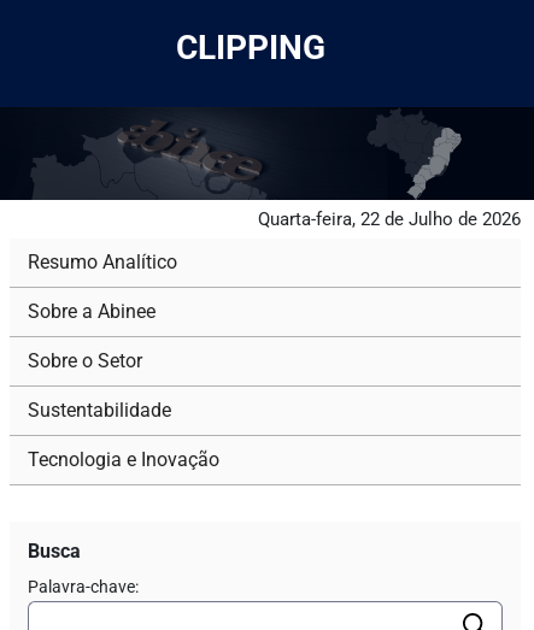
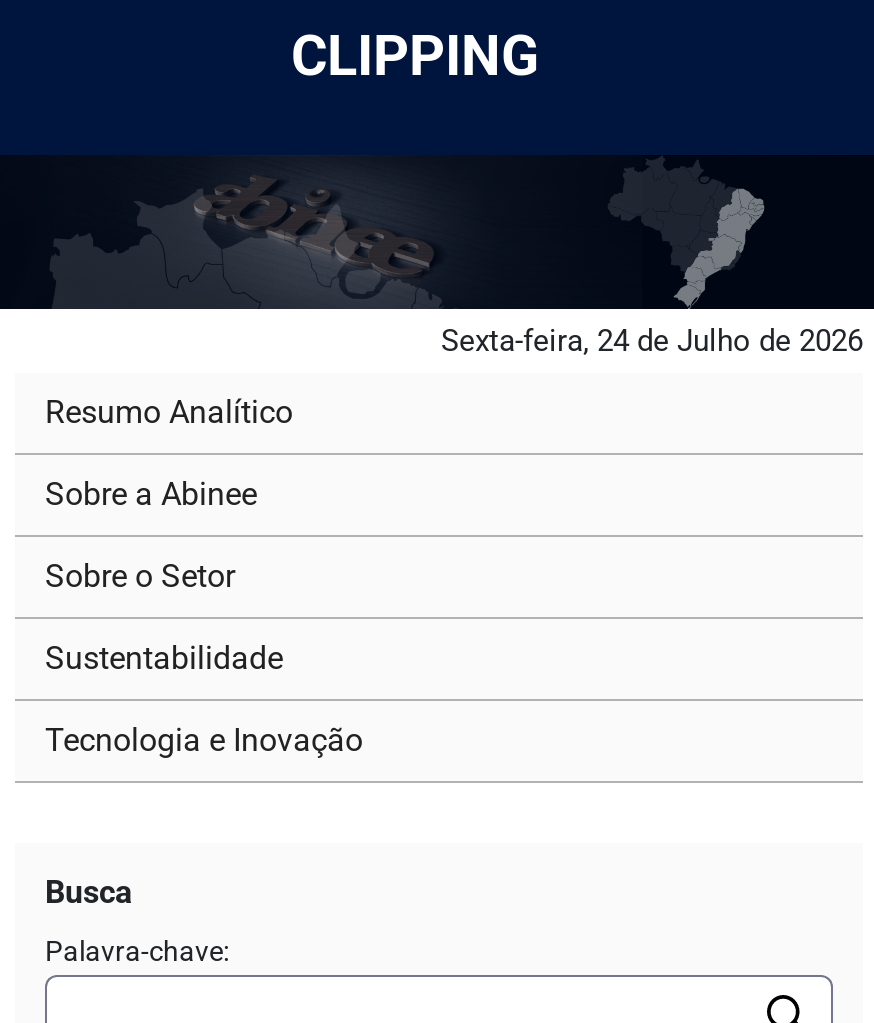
[258,209,521,231] Quarta-feira, 22 de Julho de 2026 -> [441,324,863,360] Sexta-feira, 24 de Julho de 2026

